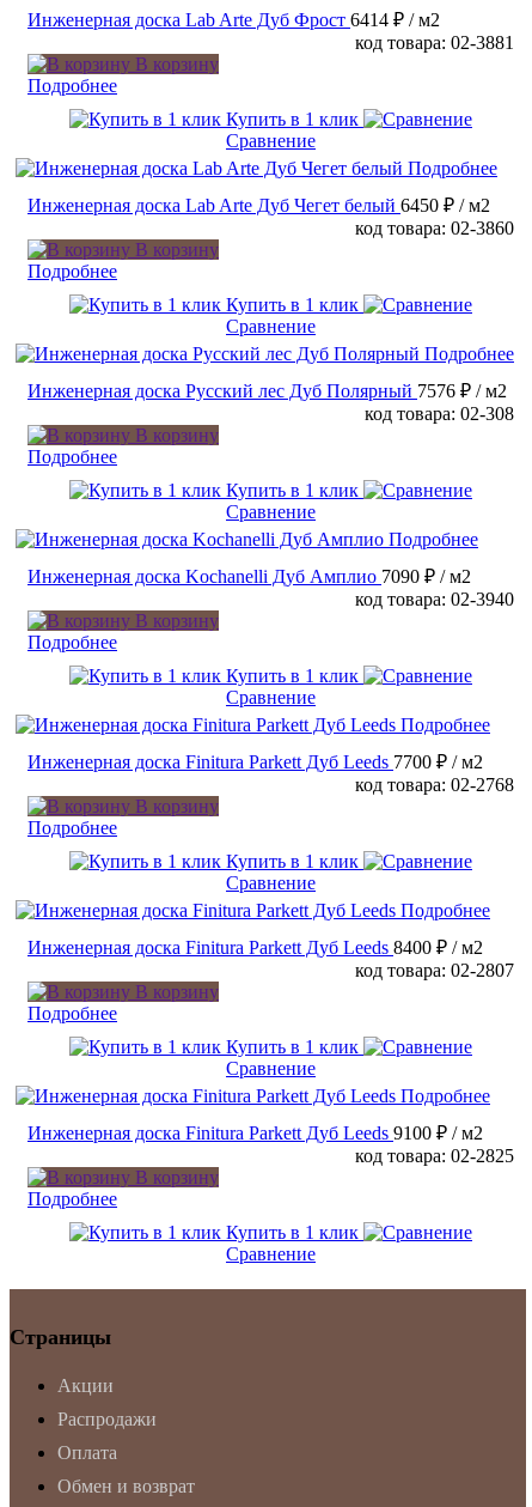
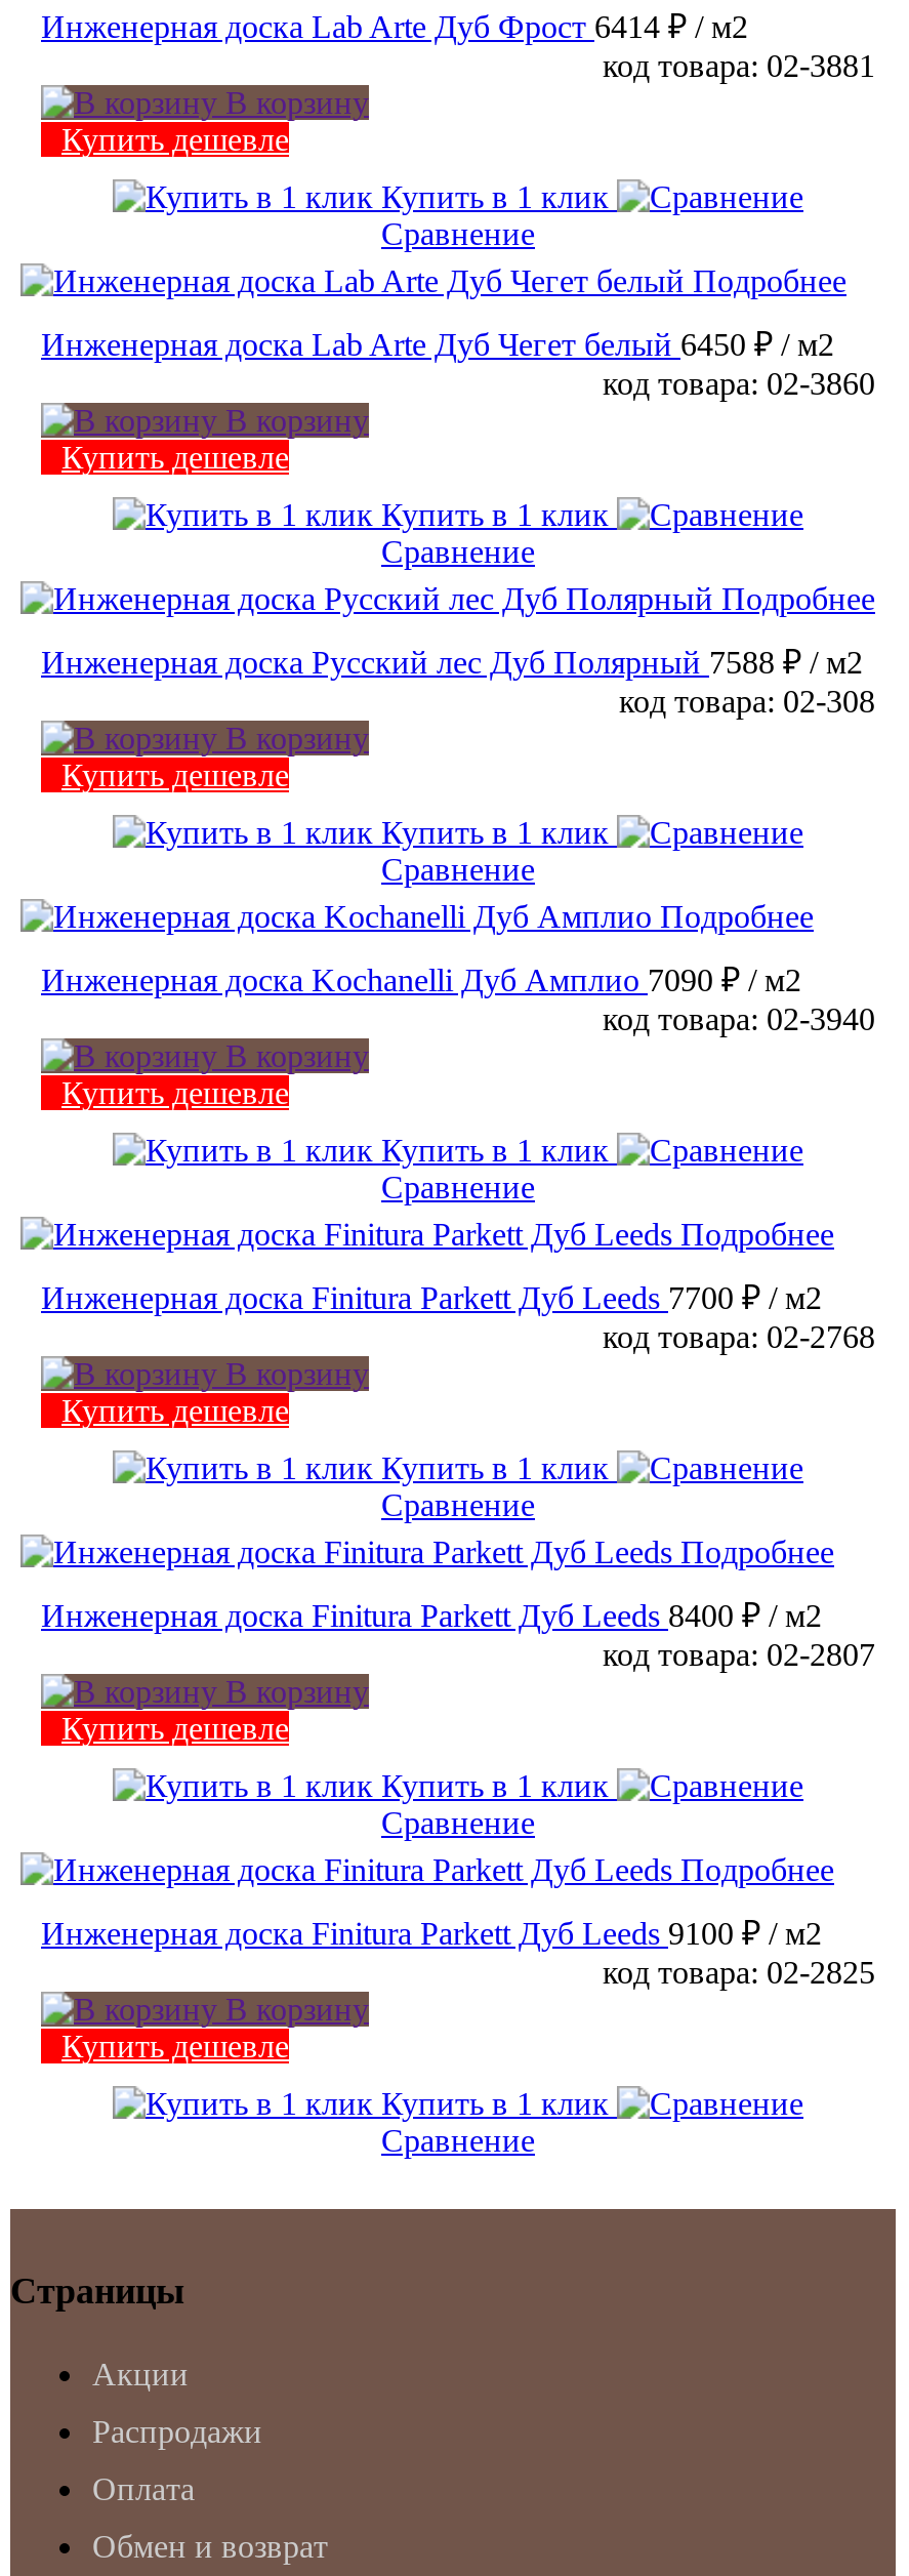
[27,76,117,96] Подробнее -> [61,123,289,158] Купить дешевле
[27,261,117,282] Подробнее -> [61,441,289,475] Купить дешевле
[27,381,507,401] Инженерная доска Русский лес Дуб Полярный 7576 ₽ / м2 -> [41,646,863,680] Инженерная доска Русский лес Дуб Полярный 7588 ₽ / м2
[27,447,117,467] Подробнее -> [61,758,289,793] Купить дешевле
[27,632,117,653] Подробнее -> [61,1076,289,1111] Купить дешевле
[27,818,117,838] Подробнее -> [61,1394,289,1429] Купить дешевле
[27,1004,117,1024] Подробнее -> [61,1712,289,1747] Купить дешевле
[27,1189,117,1209] Подробнее -> [61,2029,289,2064] Купить дешевле

